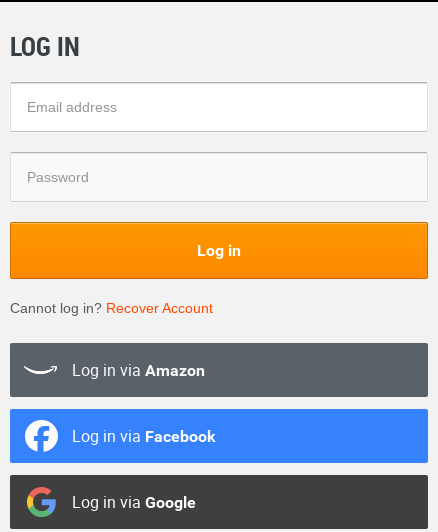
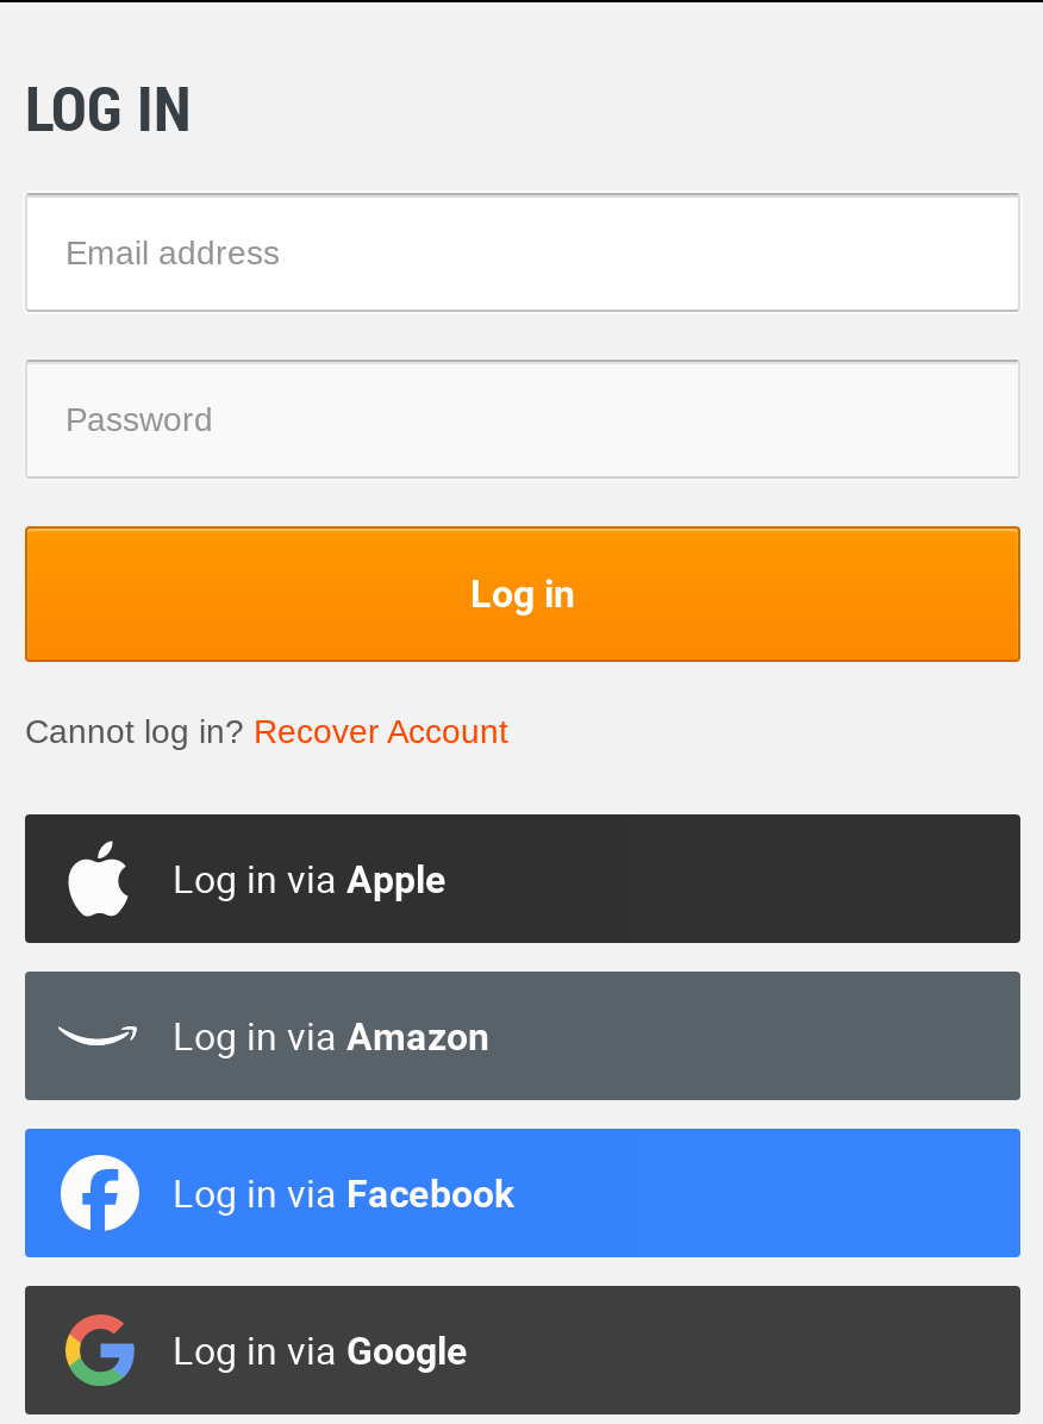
none -> [173,851,446,904] Log in via Apple

